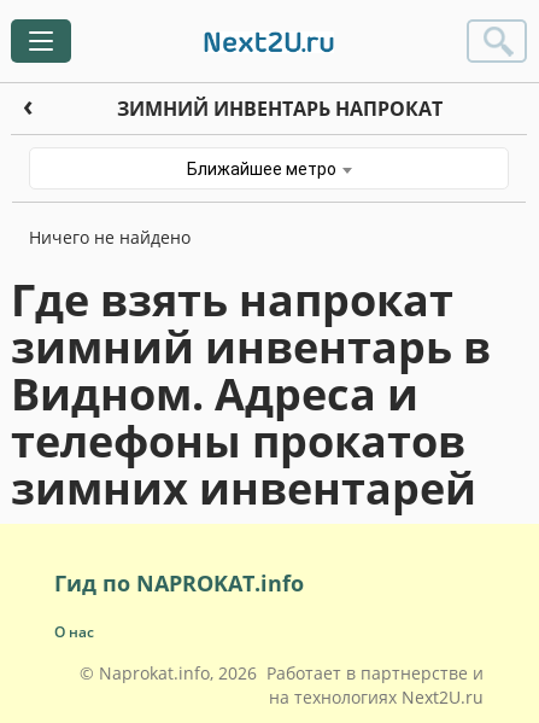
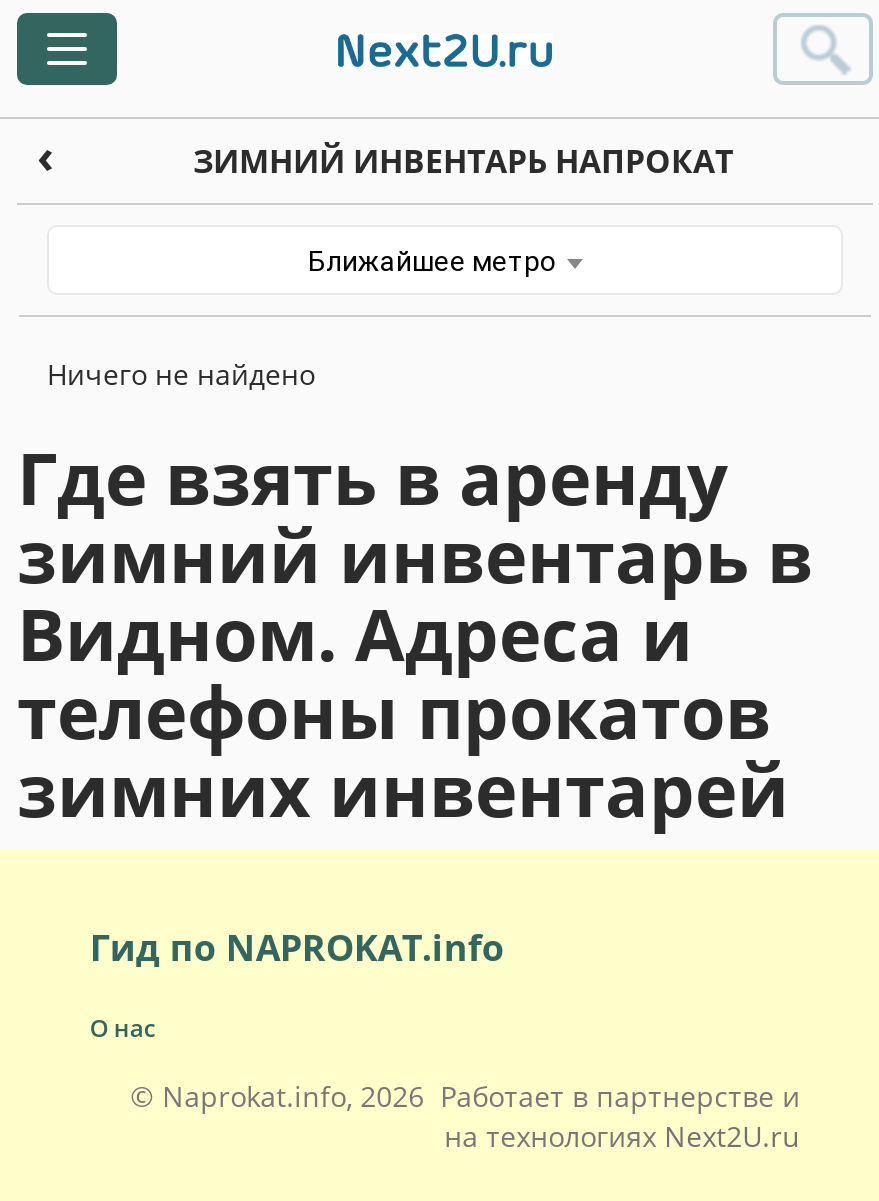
[11,270,453,330] Где взять напрокат -> [17,429,727,527] Где взять в аренду

